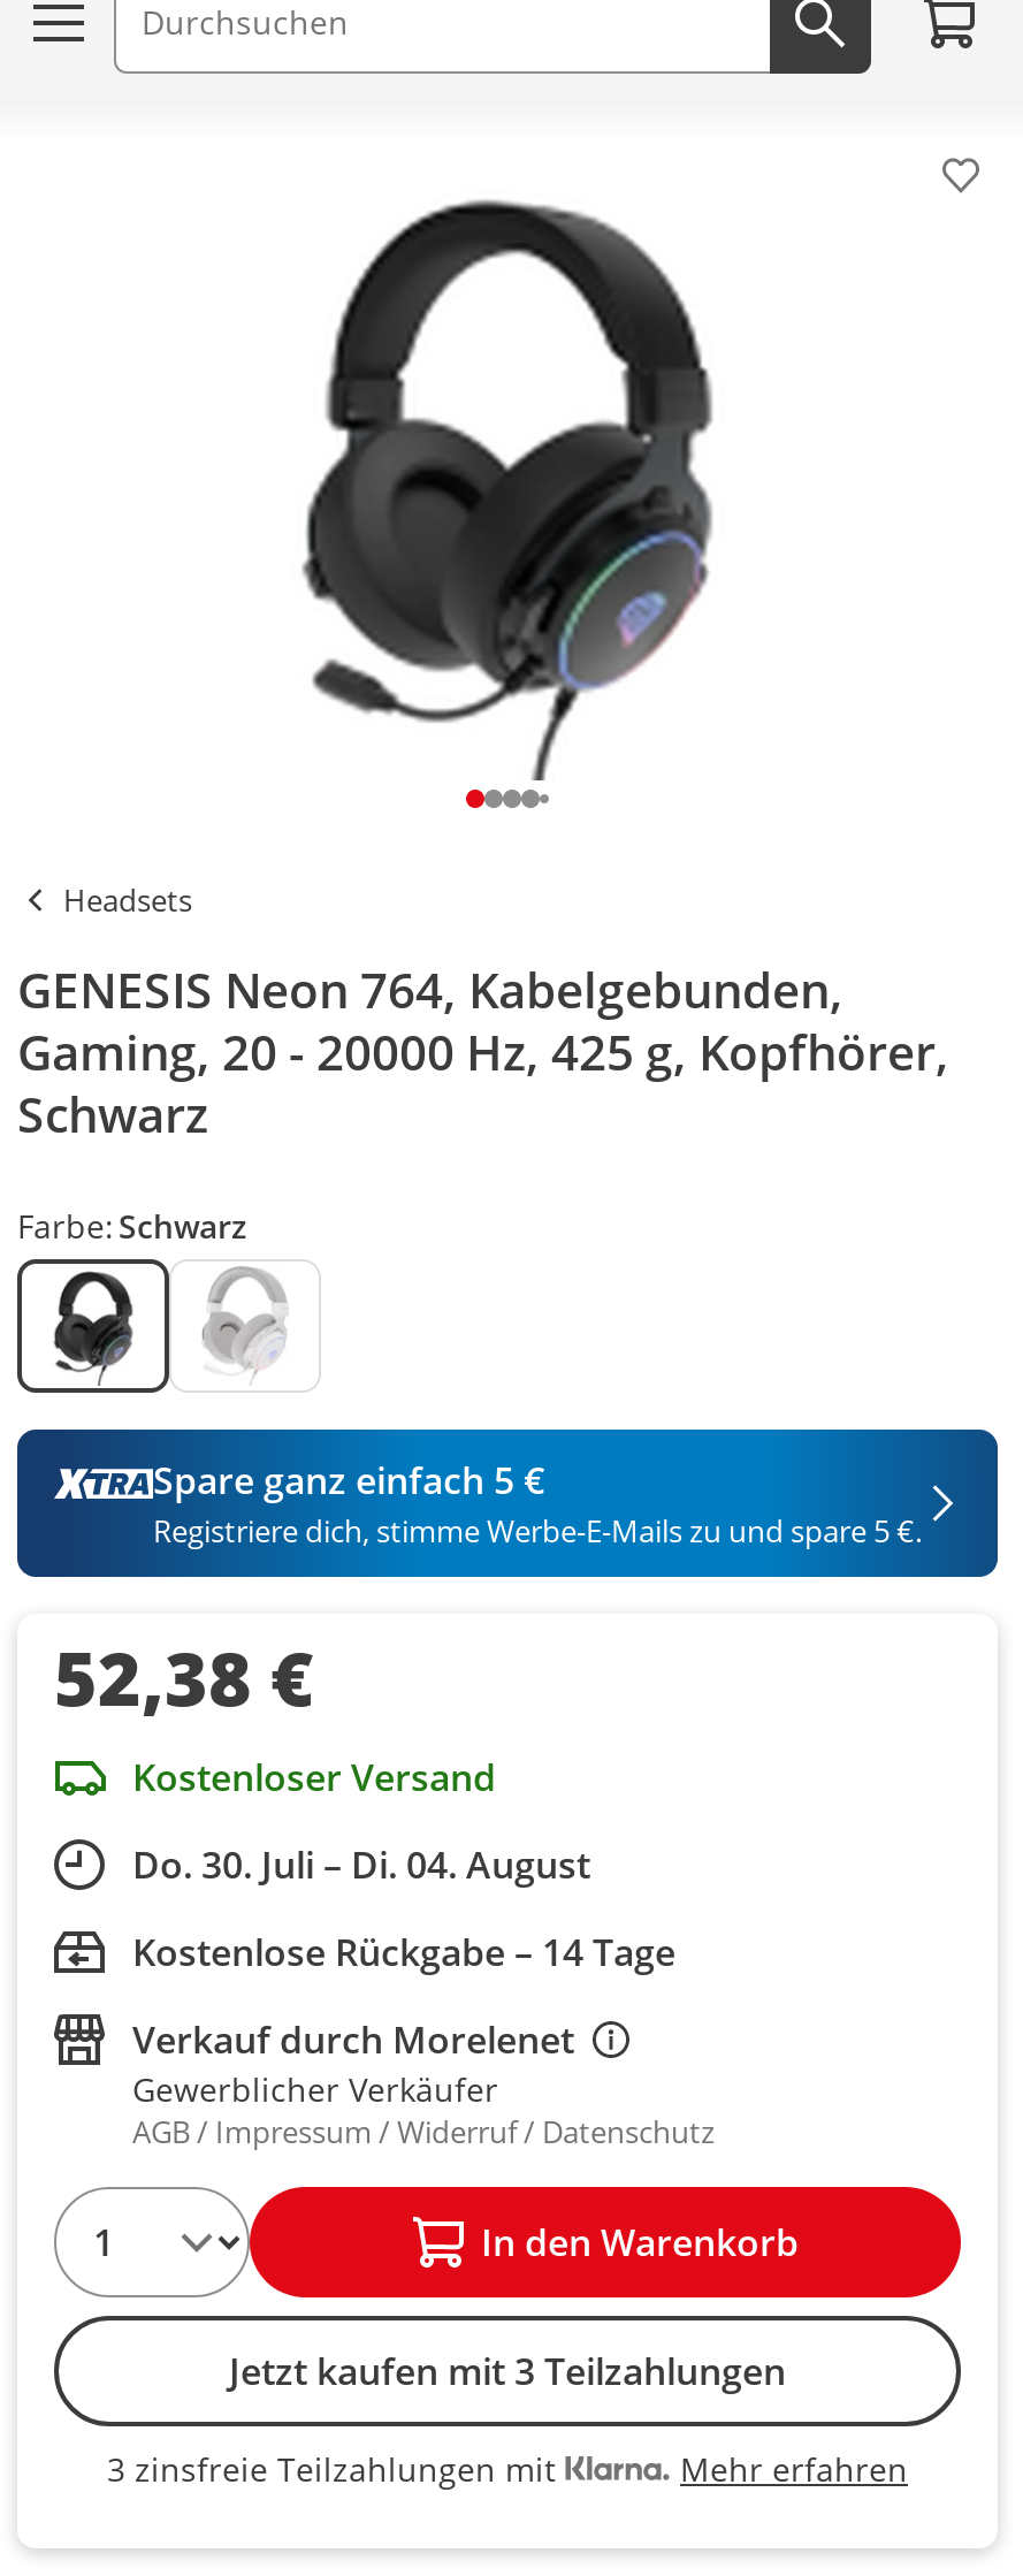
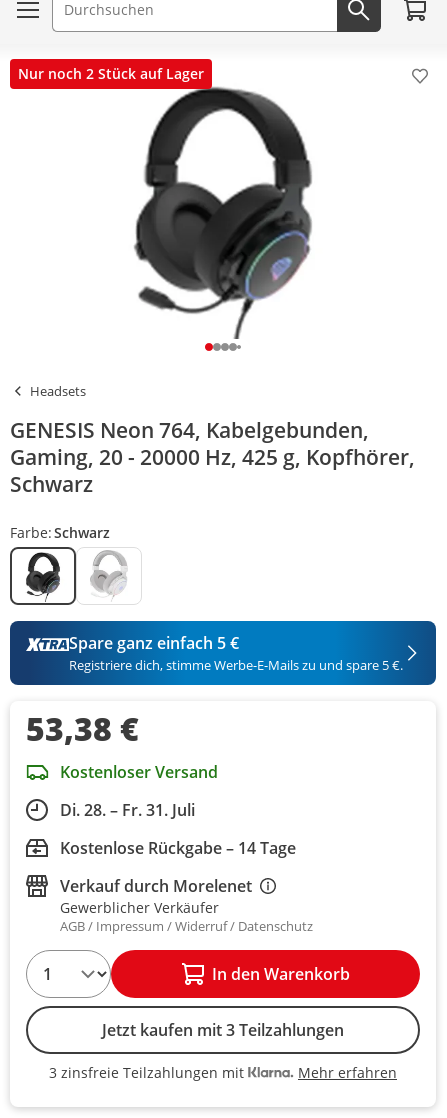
none -> [18,64,204,83] Nur noch 2 Stück auf Lager
[54,1628,314,1727] 52,38 € -> [26,707,139,750] 53,38 €
[132,1840,590,1890] Do. 30. Juli – Di. 04. August -> [60,799,195,821] Di. 28. – Fr. 31. Juli

